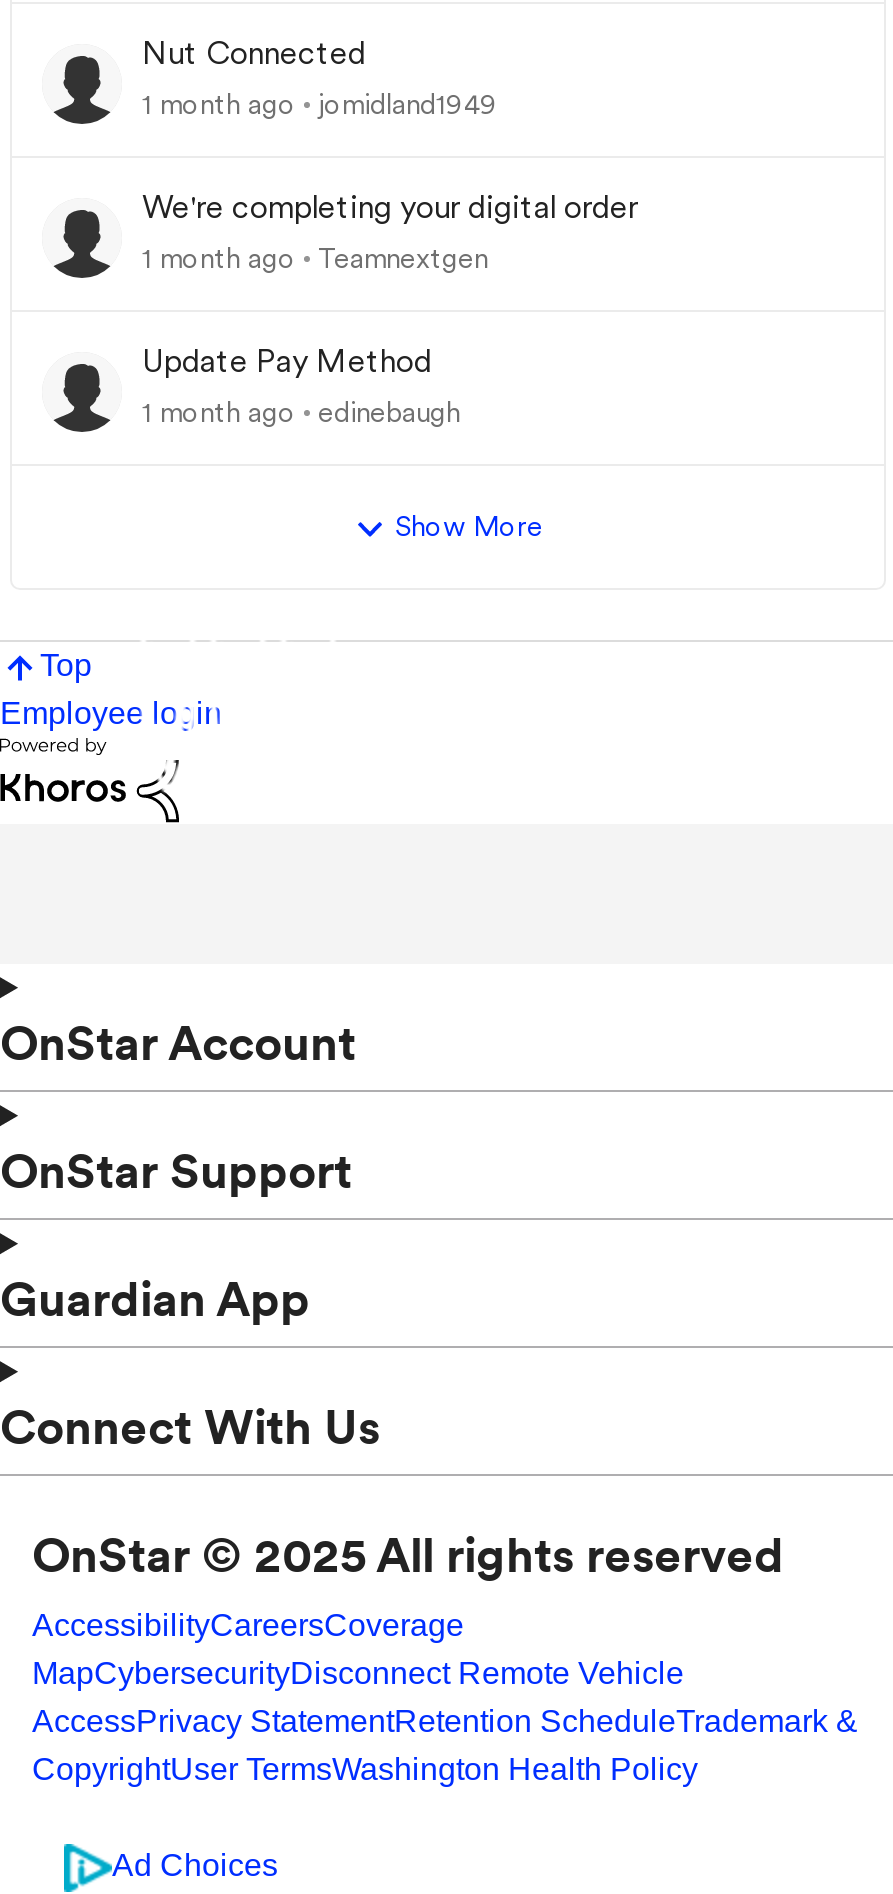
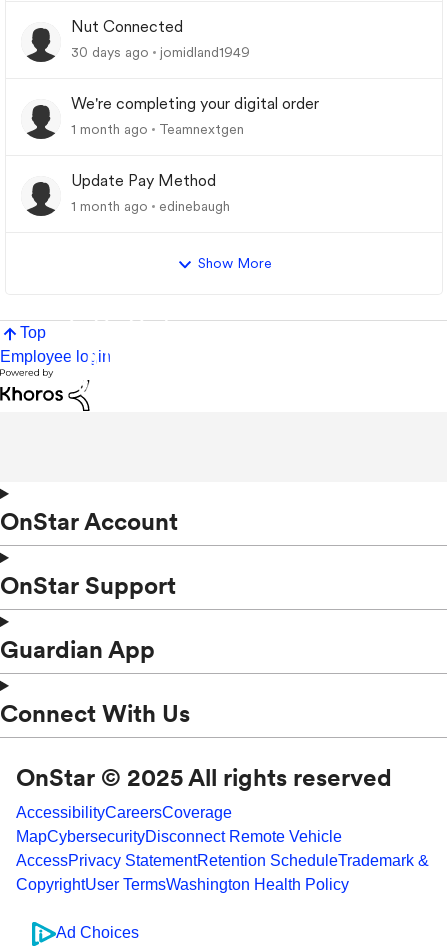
[142,88,498,120] 1 month ago jomidland1949 -> [71,44,250,60] 30 days ago jomidland1949

